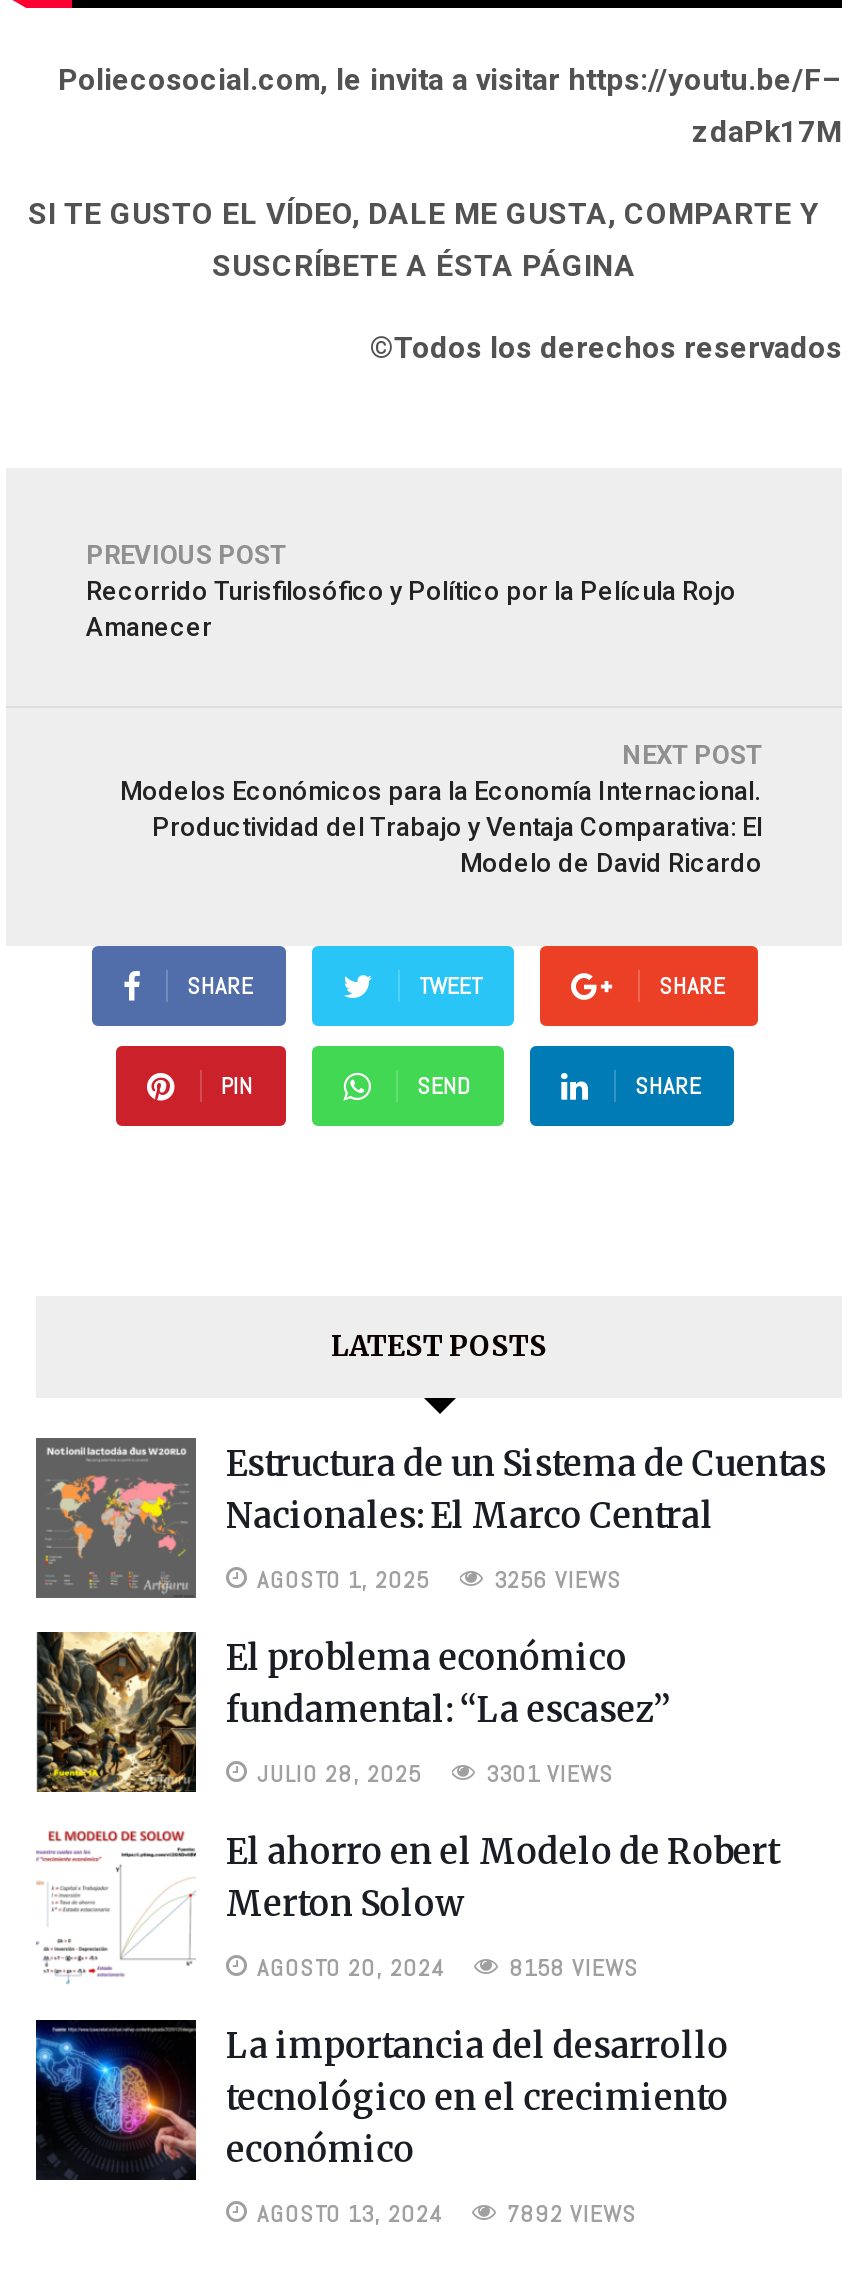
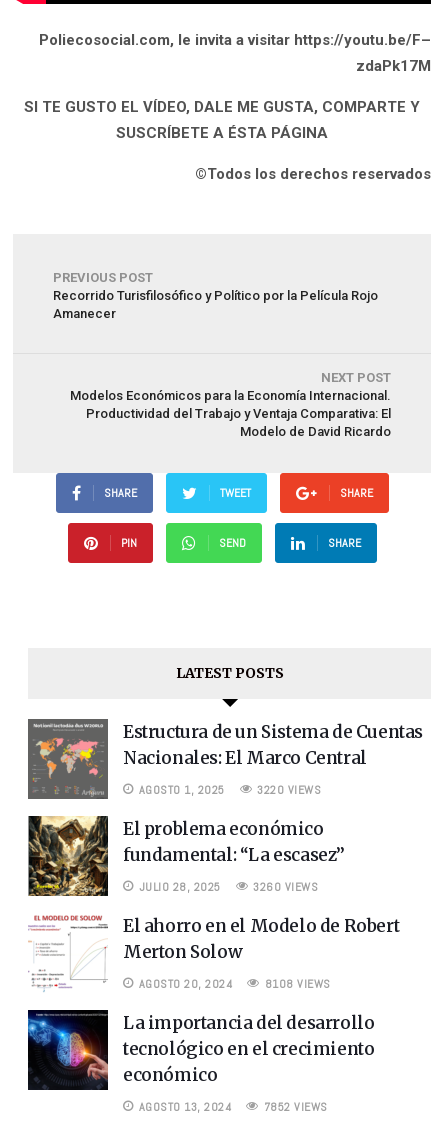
[494,1565,622,1597] 3256 VIEWS -> [257,782,321,798] 3220 VIEWS
[486,1759,614,1791] 3301 VIEWS -> [253,879,318,895] 3260 VIEWS
[509,1953,639,1985] 8158 VIEWS -> [264,976,330,992] 8108 VIEWS
[507,2199,637,2231] 7892 VIEWS -> [263,1099,327,1115] 7852 VIEWS

